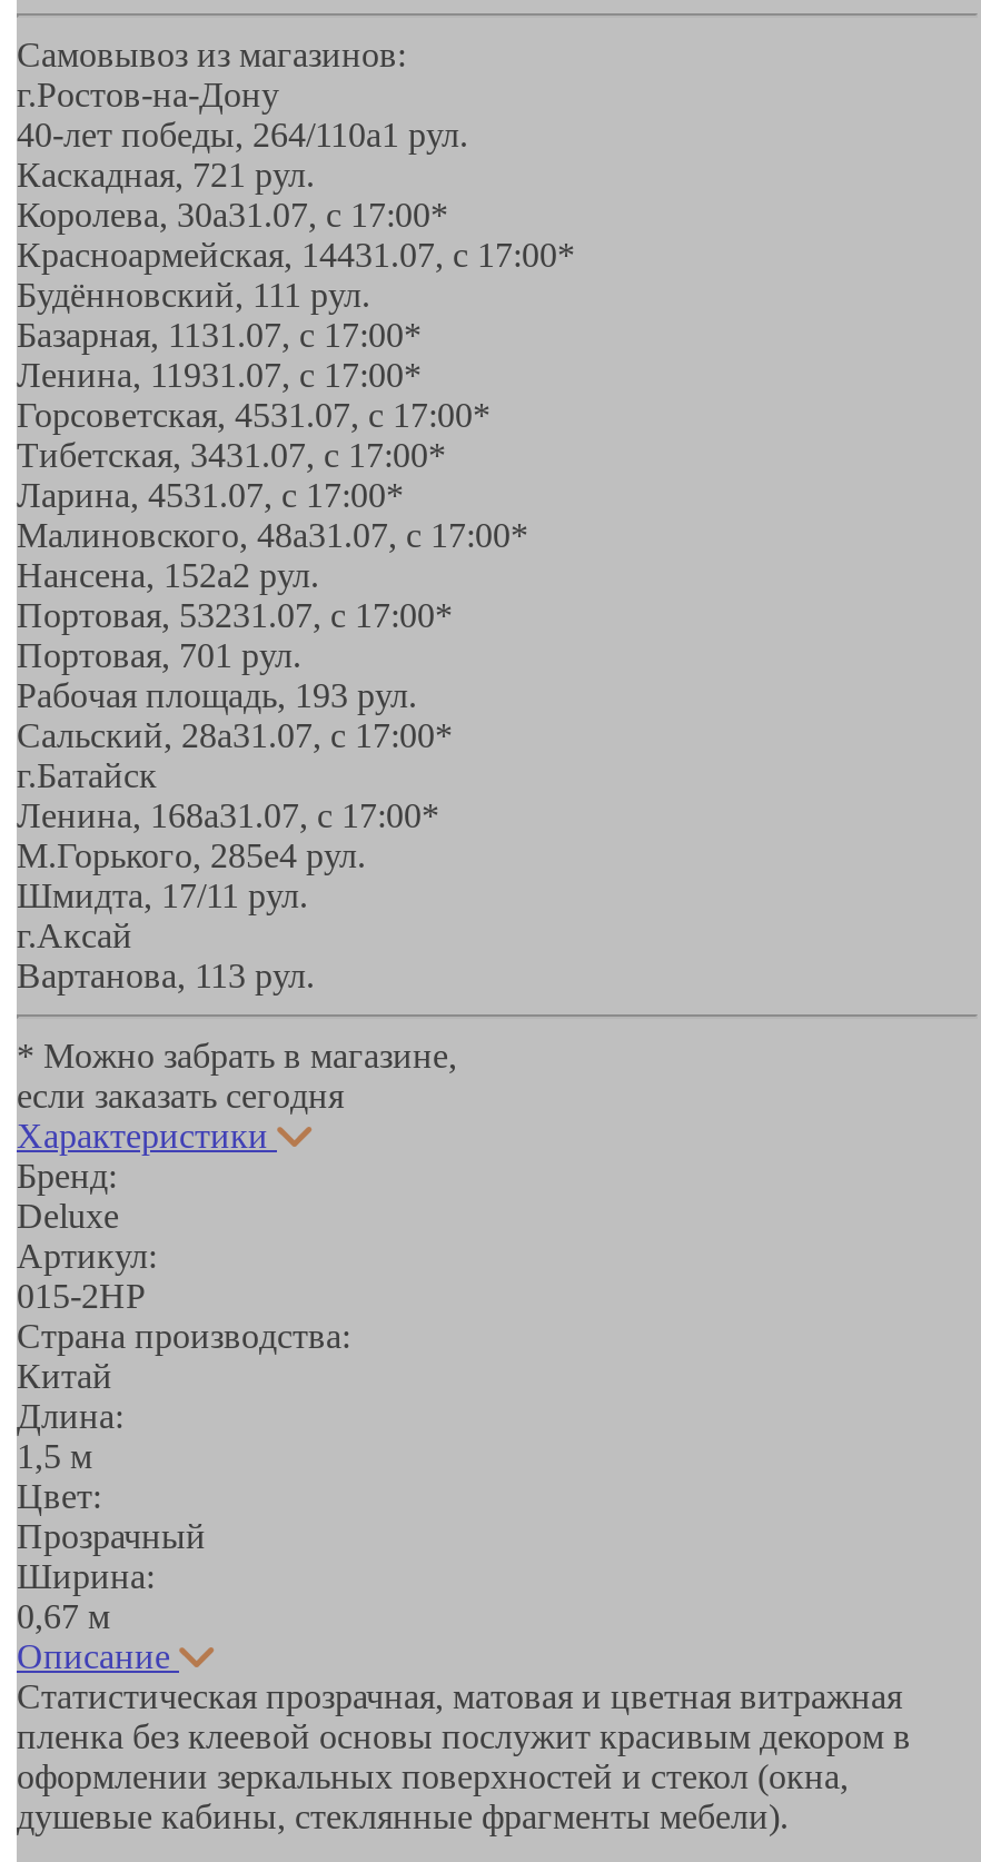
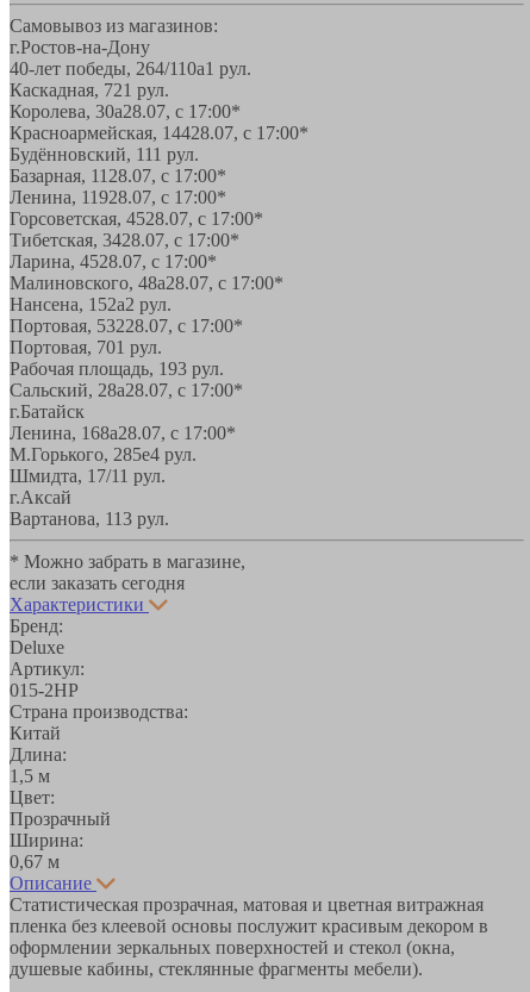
[17,195,448,233] Королева, 30а31.07, с 17:00* -> [10,101,241,121] Королева, 30а28.07, с 17:00*
[17,235,575,273] Красноармейская, 14431.07, с 17:00* -> [10,122,308,142] Красноармейская, 14428.07, с 17:00*
[17,315,422,353] Базарная, 11 31.07, с 17:00* -> [10,165,226,185] Базарная, 11 28.07, с 17:00*
[17,355,422,393] Ленина, 11931.07, с 17:00* -> [10,186,226,207] Ленина, 11928.07, с 17:00*
[17,395,490,433] Горсоветская, 4531.07, с 17:00* -> [10,208,263,228] Горсоветская, 4528.07, с 17:00*
[17,435,446,473] Тибетская, 3431.07, с 17:00* -> [10,229,239,250] Тибетская, 3428.07, с 17:00*
[17,475,404,513] Ларина, 4531.07, с 17:00* -> [10,251,217,271] Ларина, 4528.07, с 17:00*
[17,515,528,553] Малиновского, 48а31.07, с 17:00* -> [10,272,283,292] Малиновского, 48а28.07, с 17:00*
[17,595,453,633] Портовая, 53231.07, с 17:00* -> [10,315,243,335] Портовая, 53228.07, с 17:00*
[17,715,453,753] Сальский, 28a31.07, с 17:00* -> [10,379,243,400] Сальский, 28a28.07, с 17:00*
[17,796,439,833] Ленина, 168а31.07, с 17:00* -> [10,422,236,443] Ленина, 168а28.07, с 17:00*

